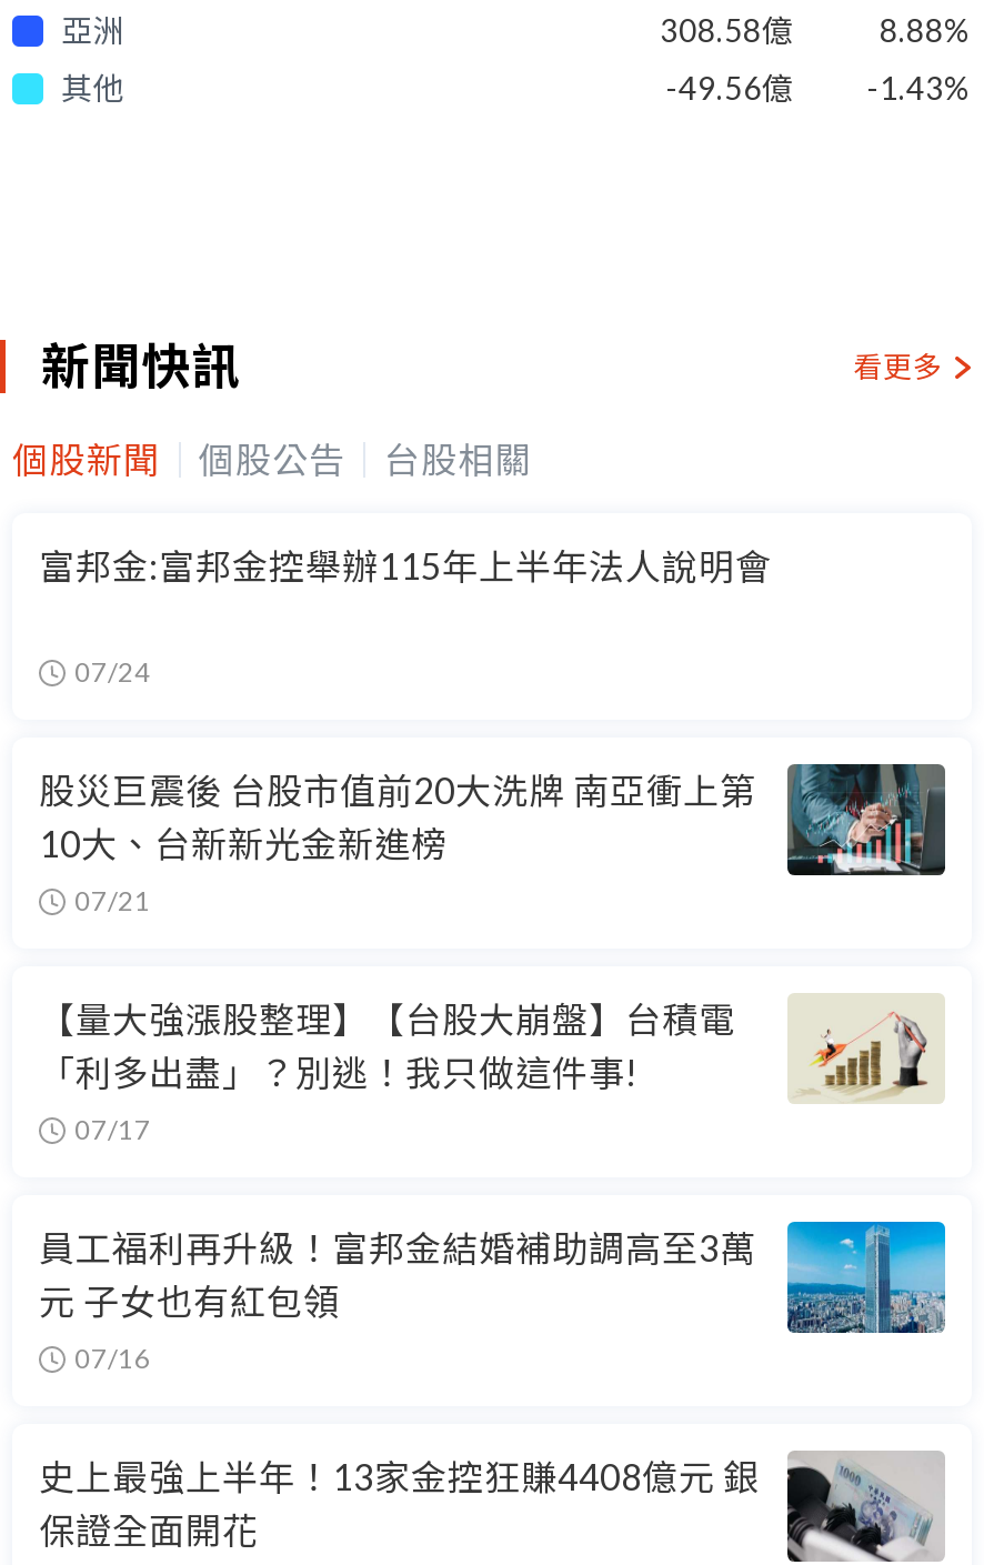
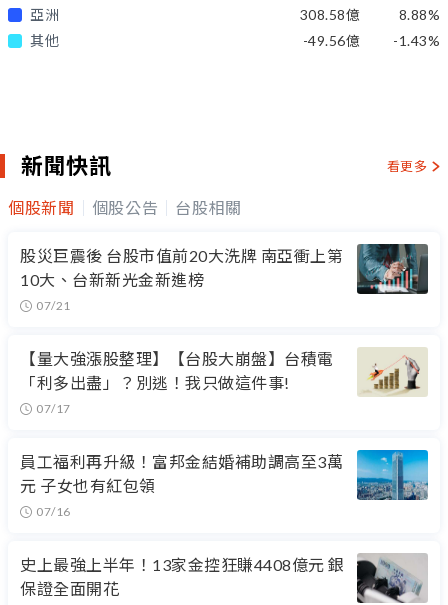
[39,544,772,689] 富邦金:富邦金控舉辦115年上半年法人說明會 | 07/24 -> none

